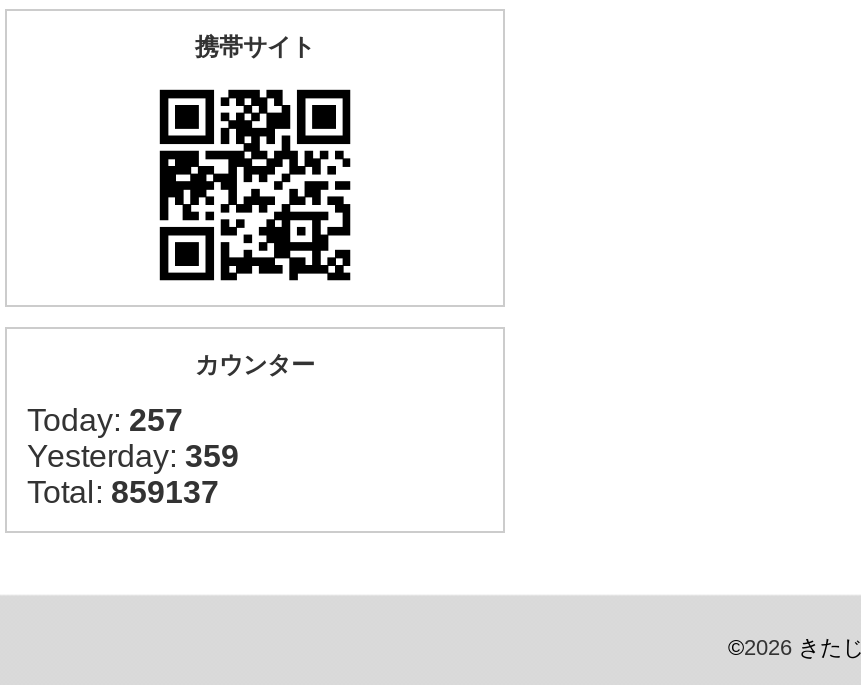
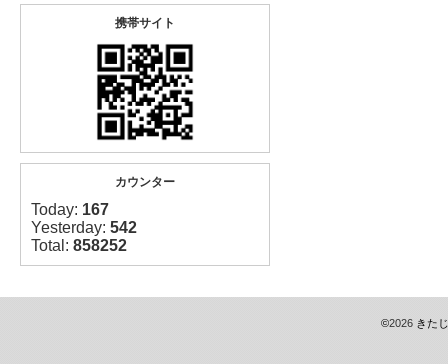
[27,403,183,437] Today: 257 -> [31,201,109,218] Today: 167
[27,439,239,473] Yesterday: 359 -> [31,219,137,236] Yesterday: 542
[27,475,219,509] Total: 859137 -> [31,237,127,254] Total: 858252

